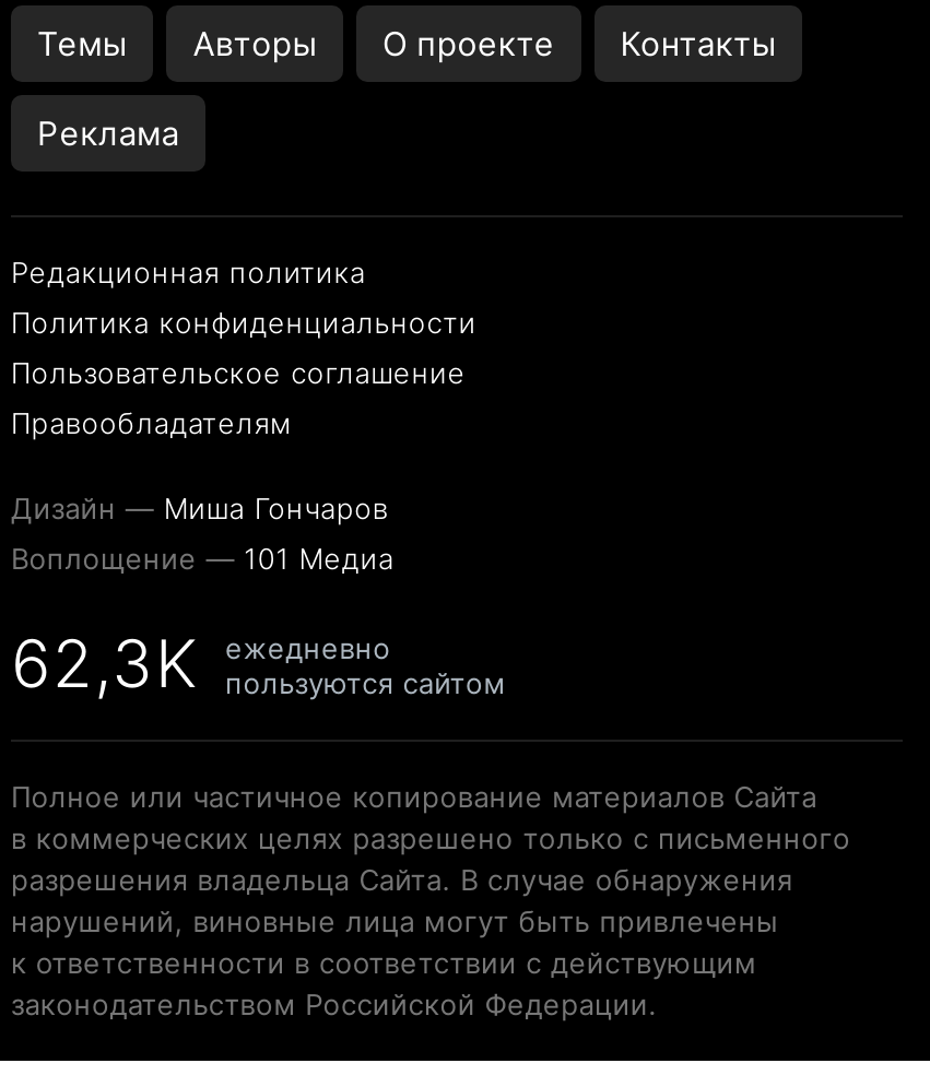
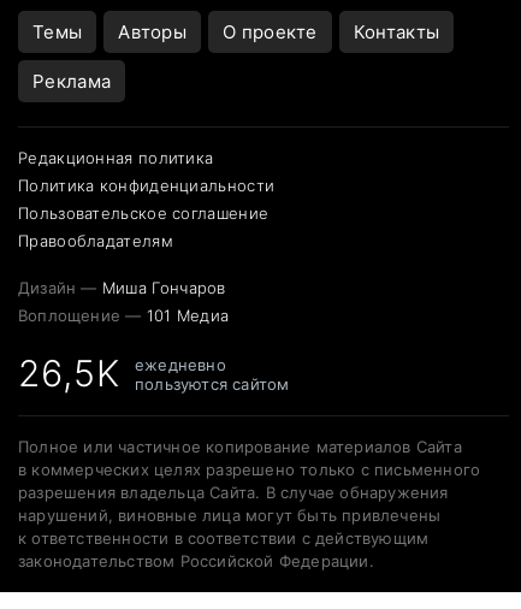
[11,625,506,703] 62,3K ежедневно пользуются сайтом -> [18,352,289,395] 26,5K ежедневно пользуются сайтом

